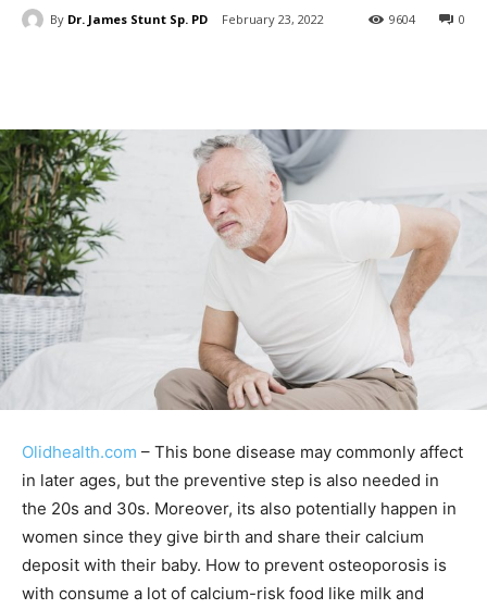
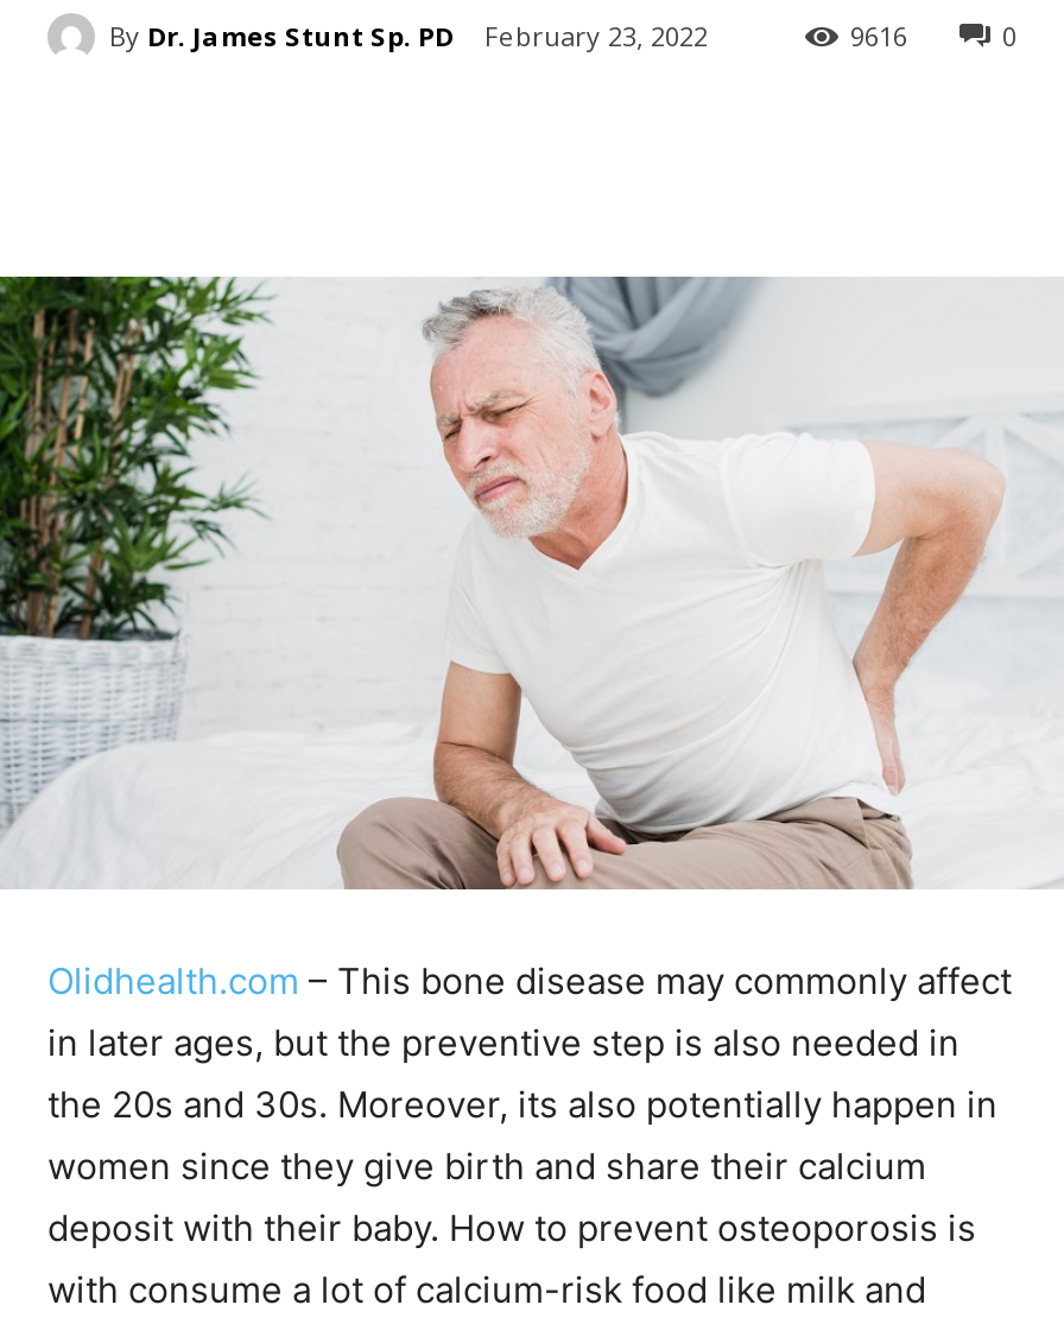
[389,11,415,27] 9604 -> [850,18,907,54] 9616

